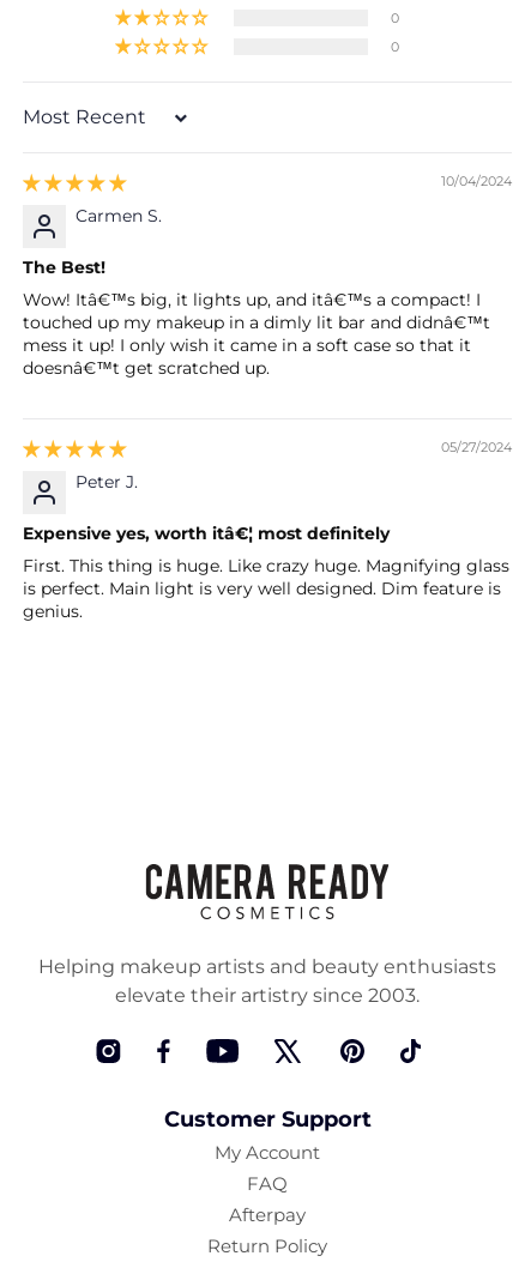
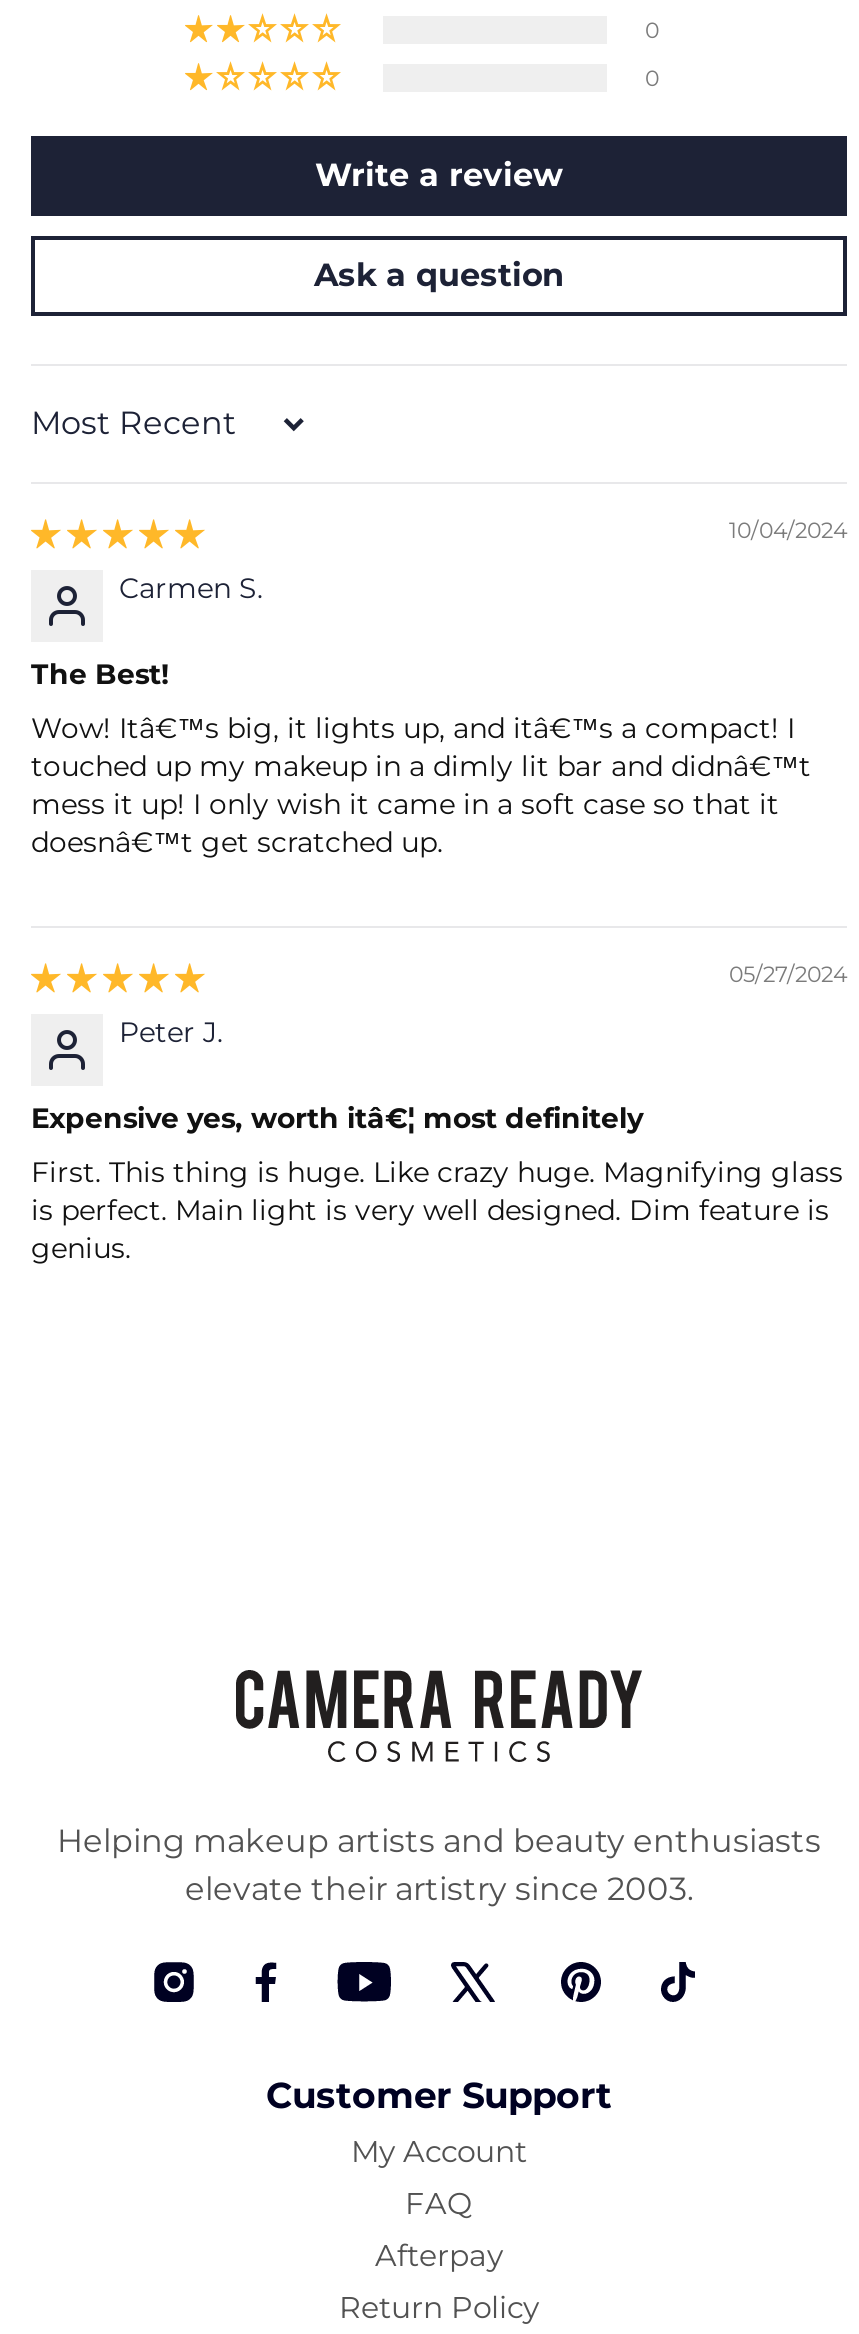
none -> [314,157,564,295] Write a review | Ask a question

